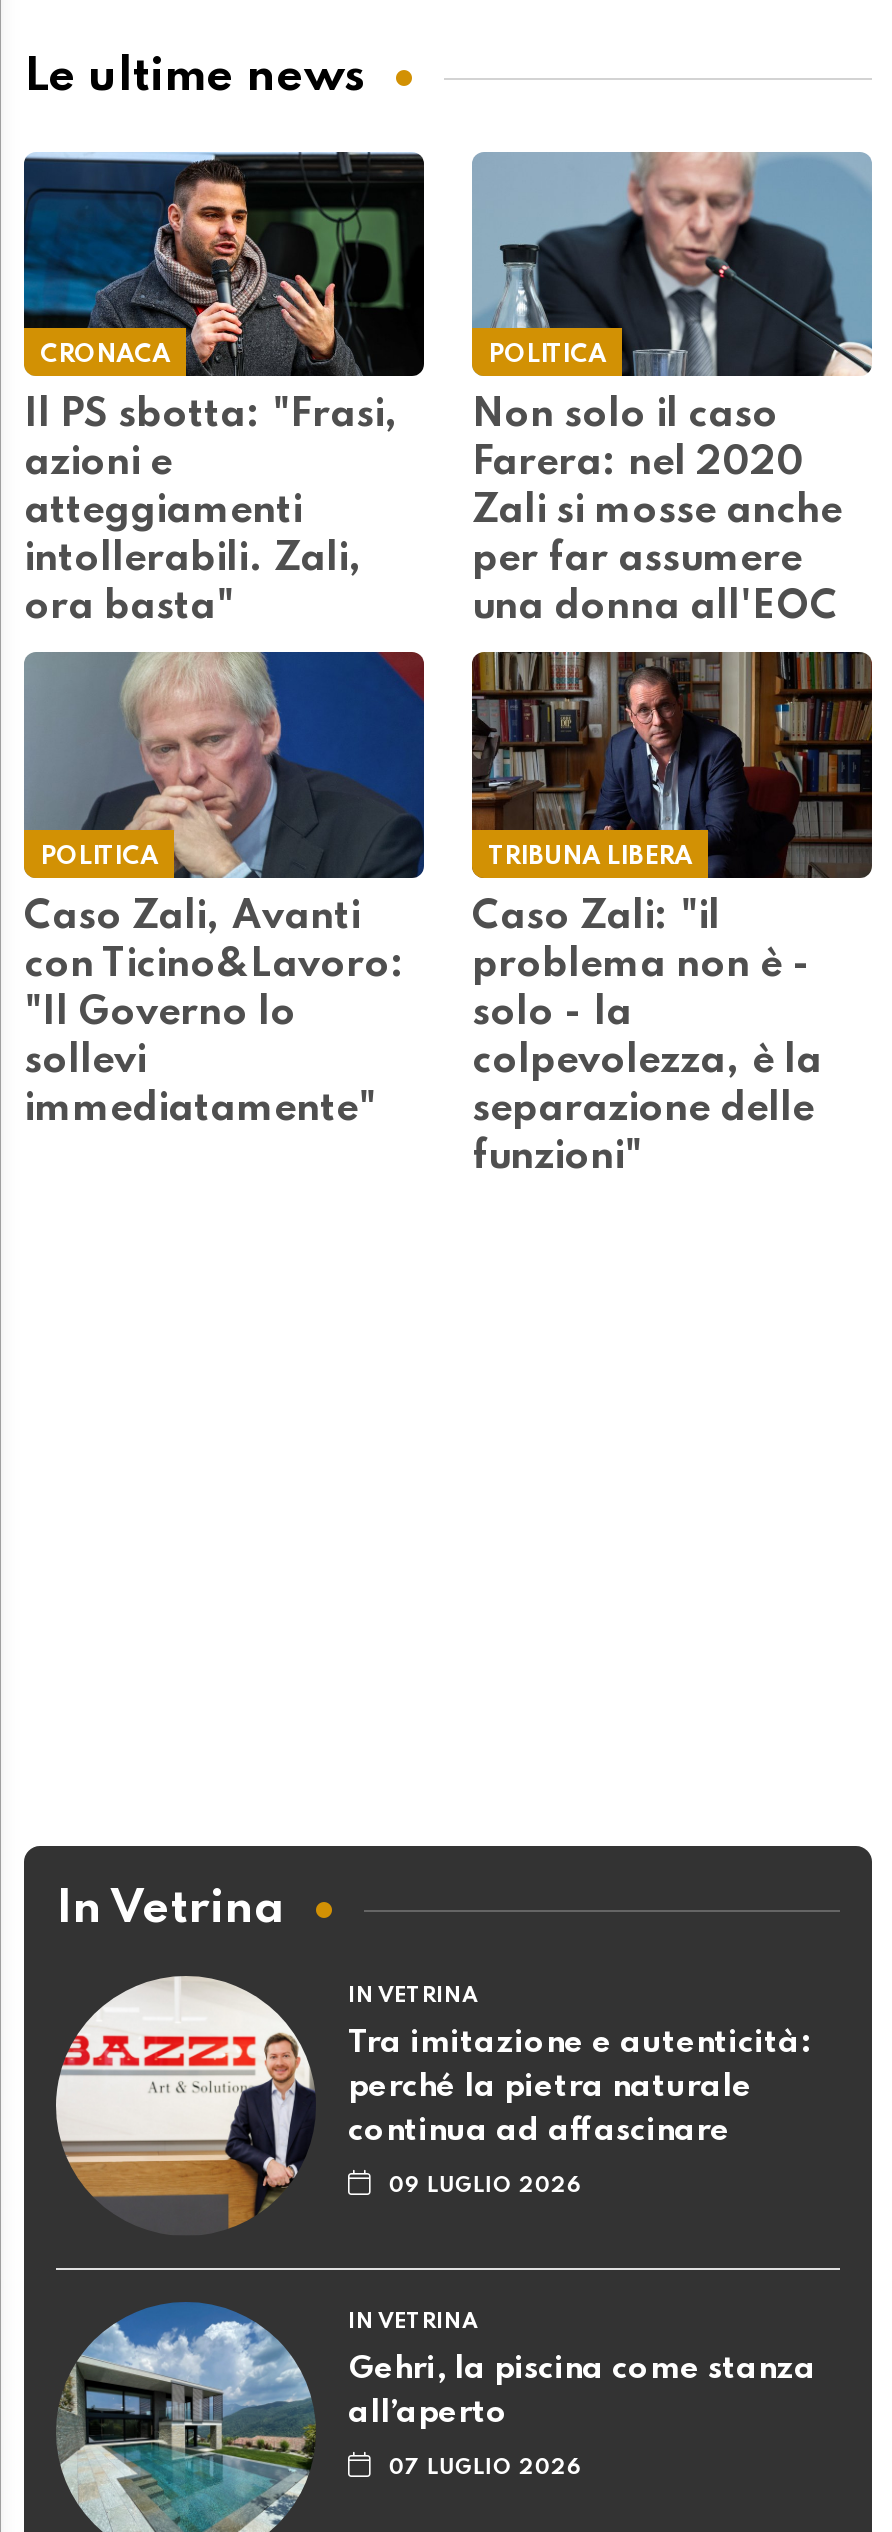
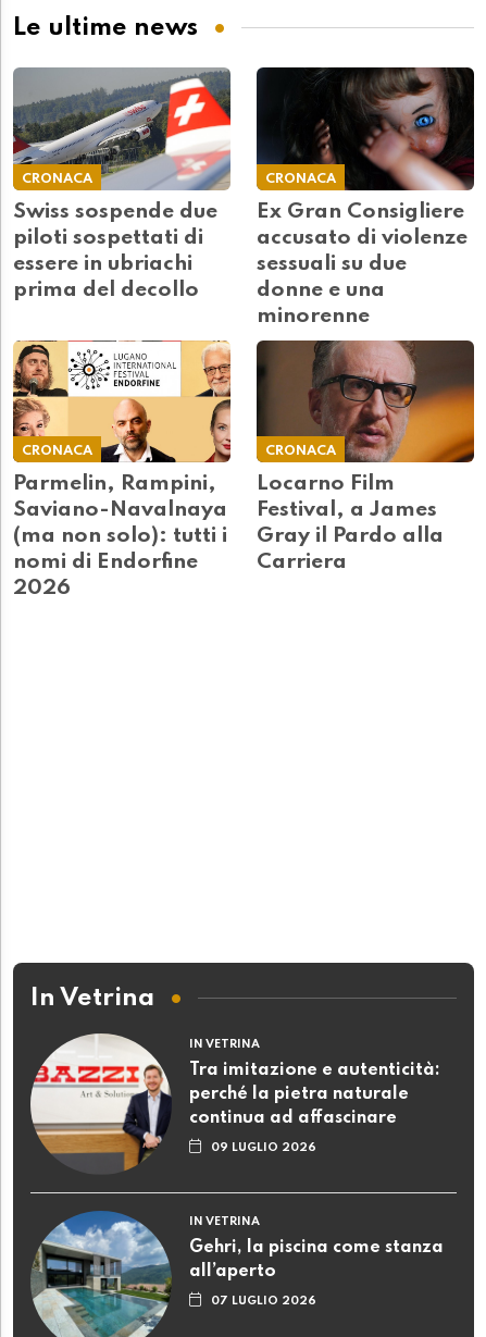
[22,152,426,628] [image] | Il PS sbotta: "Frasi, | azioni e | atteggiamenti | intollerabili. Zali, | ora basta" -> [12,67,232,301] [image] | Swiss sospende due | piloti sospettati di | essere in ubriachi | prima del decollo
[472,150,874,378] [image] | POLITICA -> [257,66,475,190] [image] | CRONACA
[472,396,842,628] Non solo il caso | Farera: nel 2020 | Zali si mosse anche | per far assumere | una donna all'EOC -> [257,201,468,327] Ex Gran Consigliere | accusato di violenze | sessuali su due | donne e una | minorenne
[22,650,426,880] [image] | POLITICA -> [12,339,232,463] [image] | CRONACA
[470,652,874,880] [image] | TRIBUNA LIBERA -> [259,339,475,463] [image] | CRONACA
[24,897,406,1129] Caso Zali, Avanti | con Ticino&Lavoro: | "Il Governo lo | sollevi | immediatamente" -> [13,474,227,600] Parmelin, Rampini, | Saviano-Navalnaya | (ma non solo): tutti i | nomi di Endorfine | 2026
[472,897,822,1177] Caso Zali: "il | problema non è - | solo - la | colpevolezza, è la | separazione delle | funzioni" -> [257,474,444,574] Locarno Film | Festival, a James | Gray il Pardo alla | Carriera

